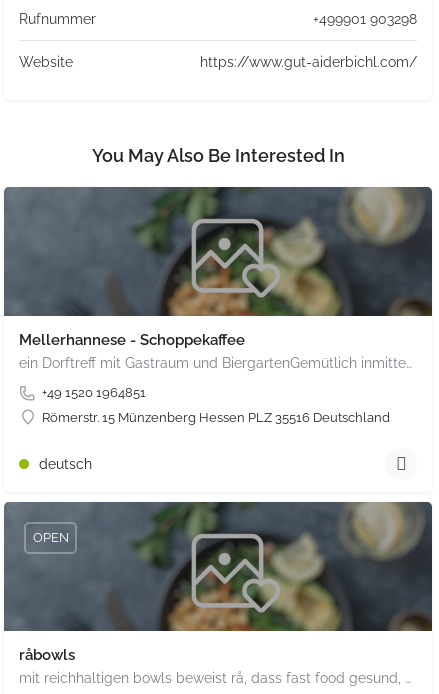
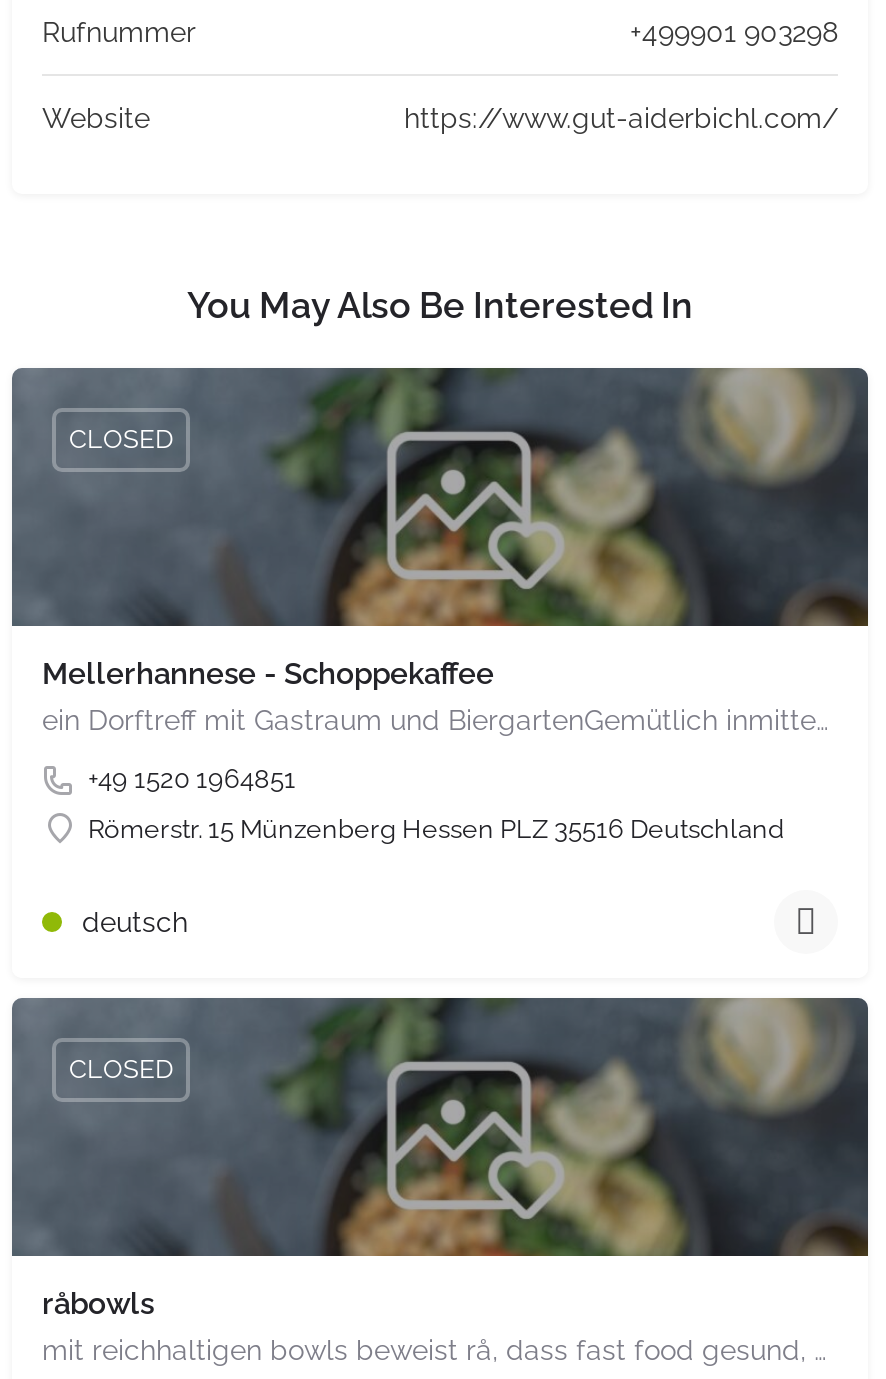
none -> [69,425,173,455] CLOSED
[32,530,68,545] OPEN -> [69,1055,173,1085] CLOSED

